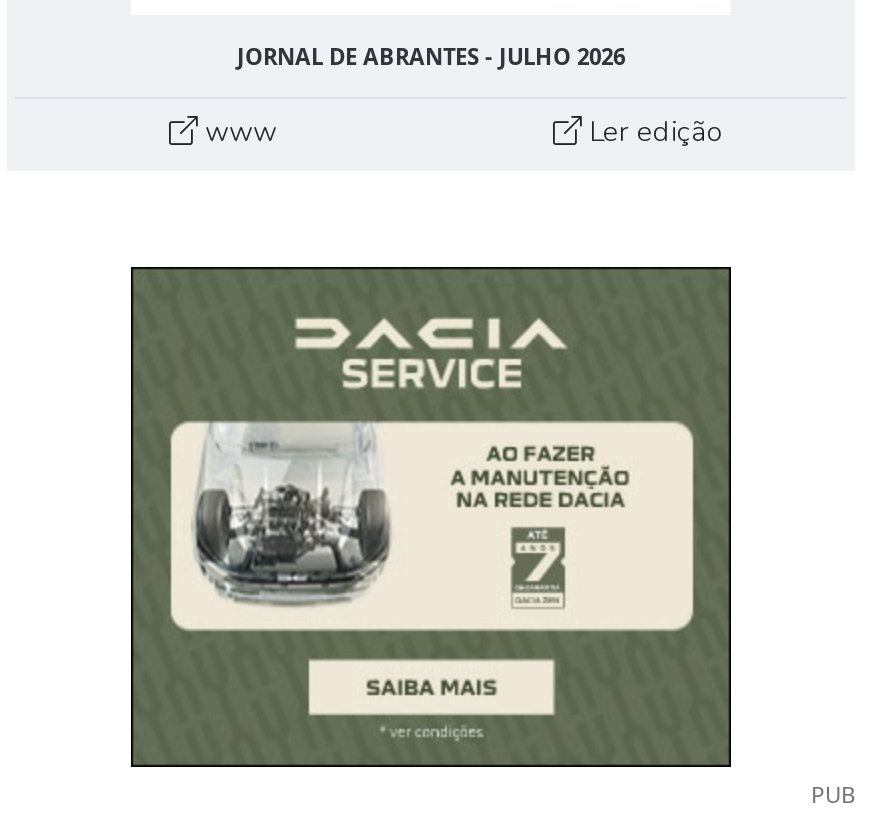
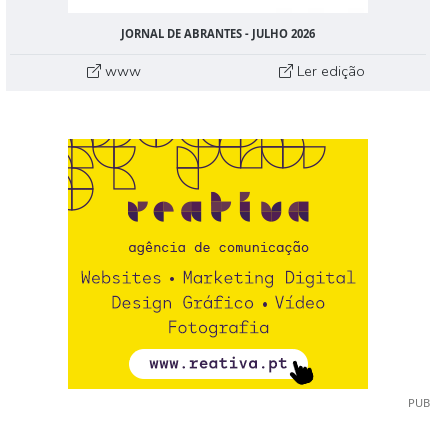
[129,265,733,769] [image] -> [67,138,369,390] [image]

